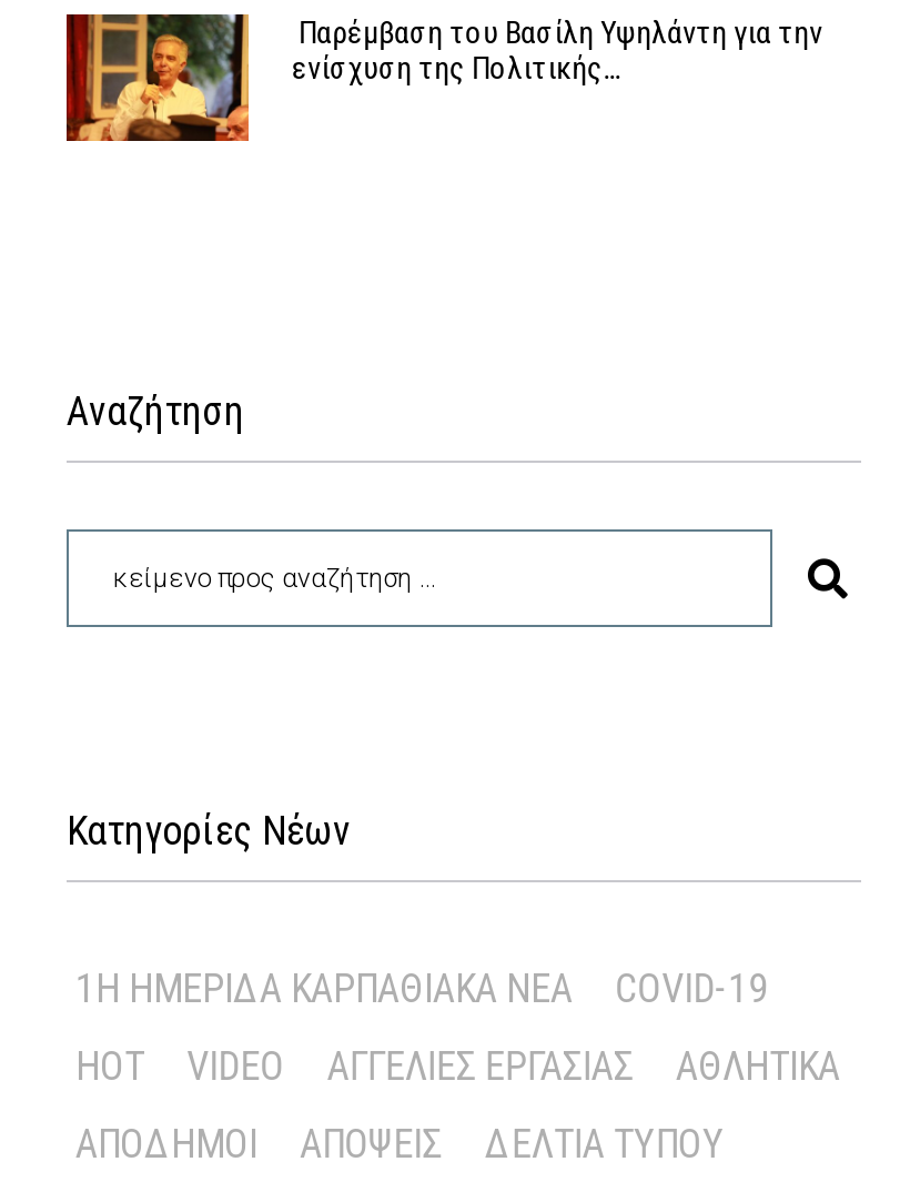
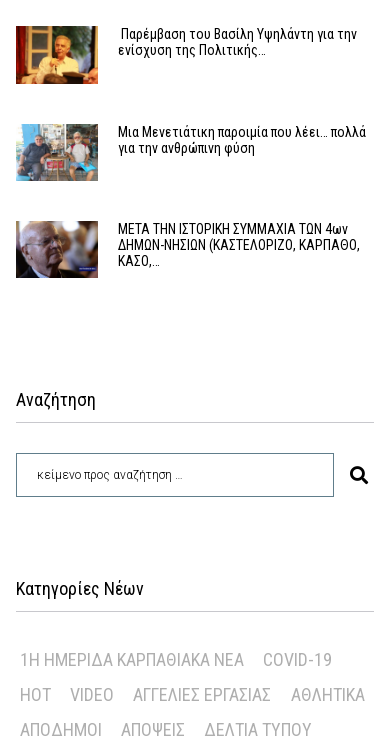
none -> [15,123,366,182] [image] | Μια Μενετιάτικη παροιμία που λέει… πολλά | για την ανθρώπινη φύση
none -> [15,220,360,279] [image] | ΜΕΤΑ ΤΗΝ ΙΣΤΟΡΙΚΗ ΣΥΜΜΑΧΙΑ ΤΩΝ 4ων | ΔΗΜΩΝ-ΝΗΣΙΩΝ (ΚΑΣΤΕΛΟΡΙΖΟ, ΚΑΡΠΑΘΟ, | ΚΑΣΟ,…

